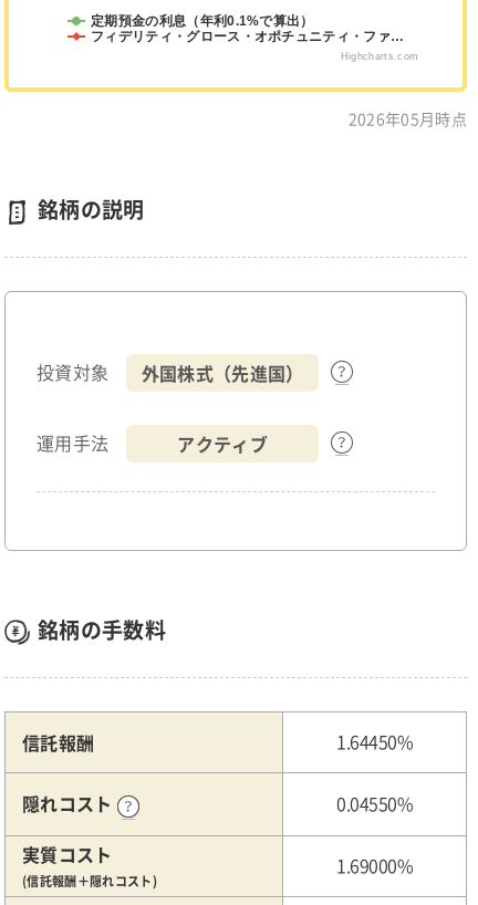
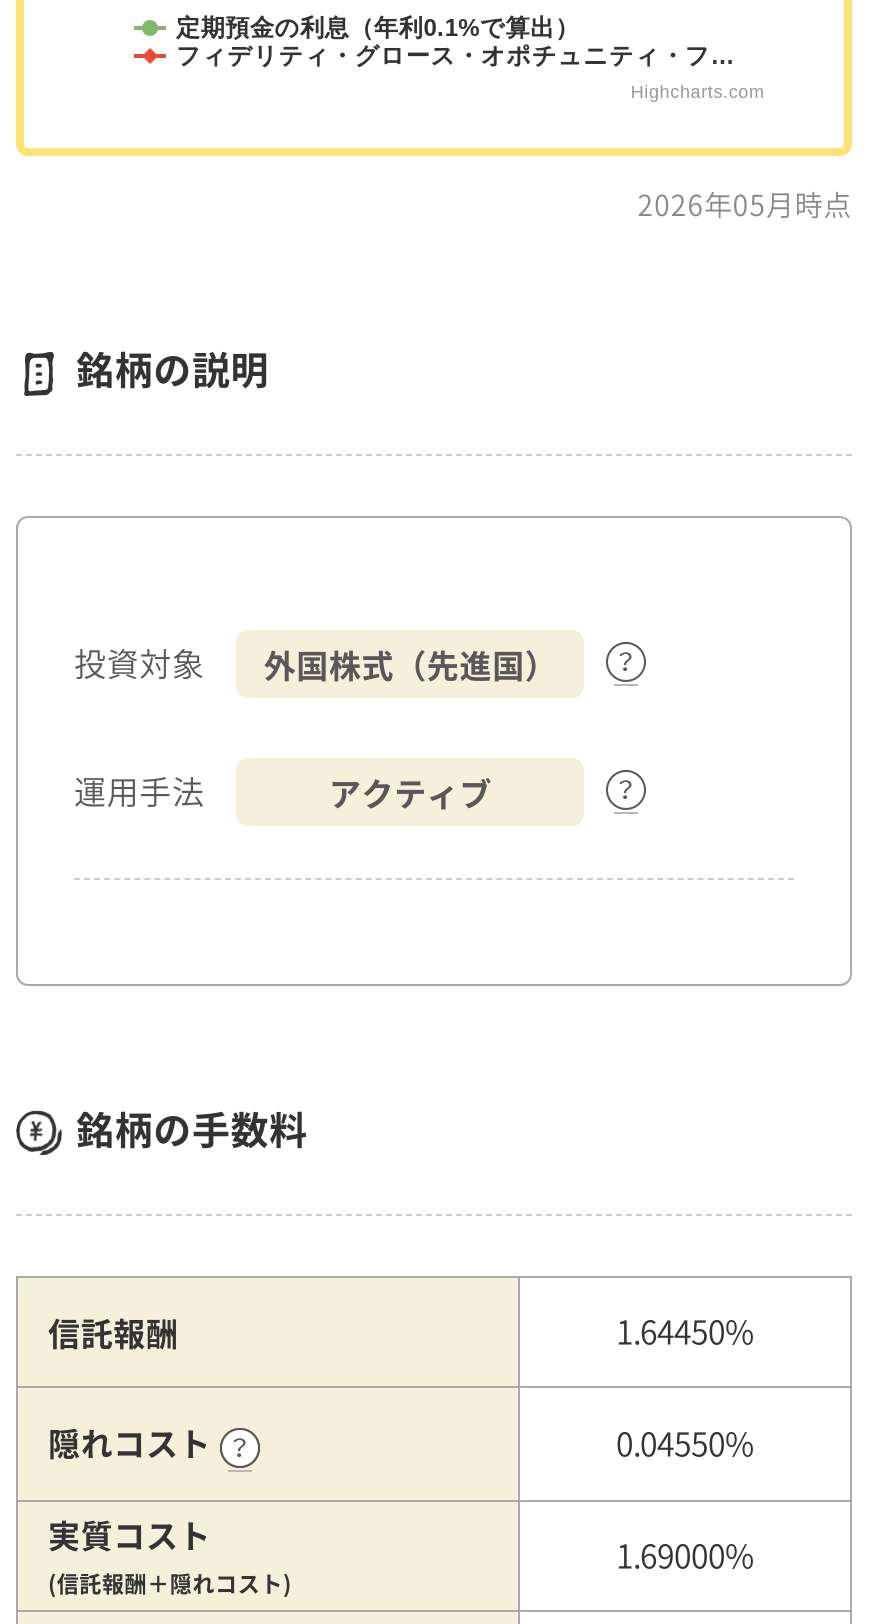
[91,29,404,44] フィデリティ・グロース・オポチュニティ・ファ… -> [176,42,734,69] フィデリティ・グロース・オポチュニティ・フ…

